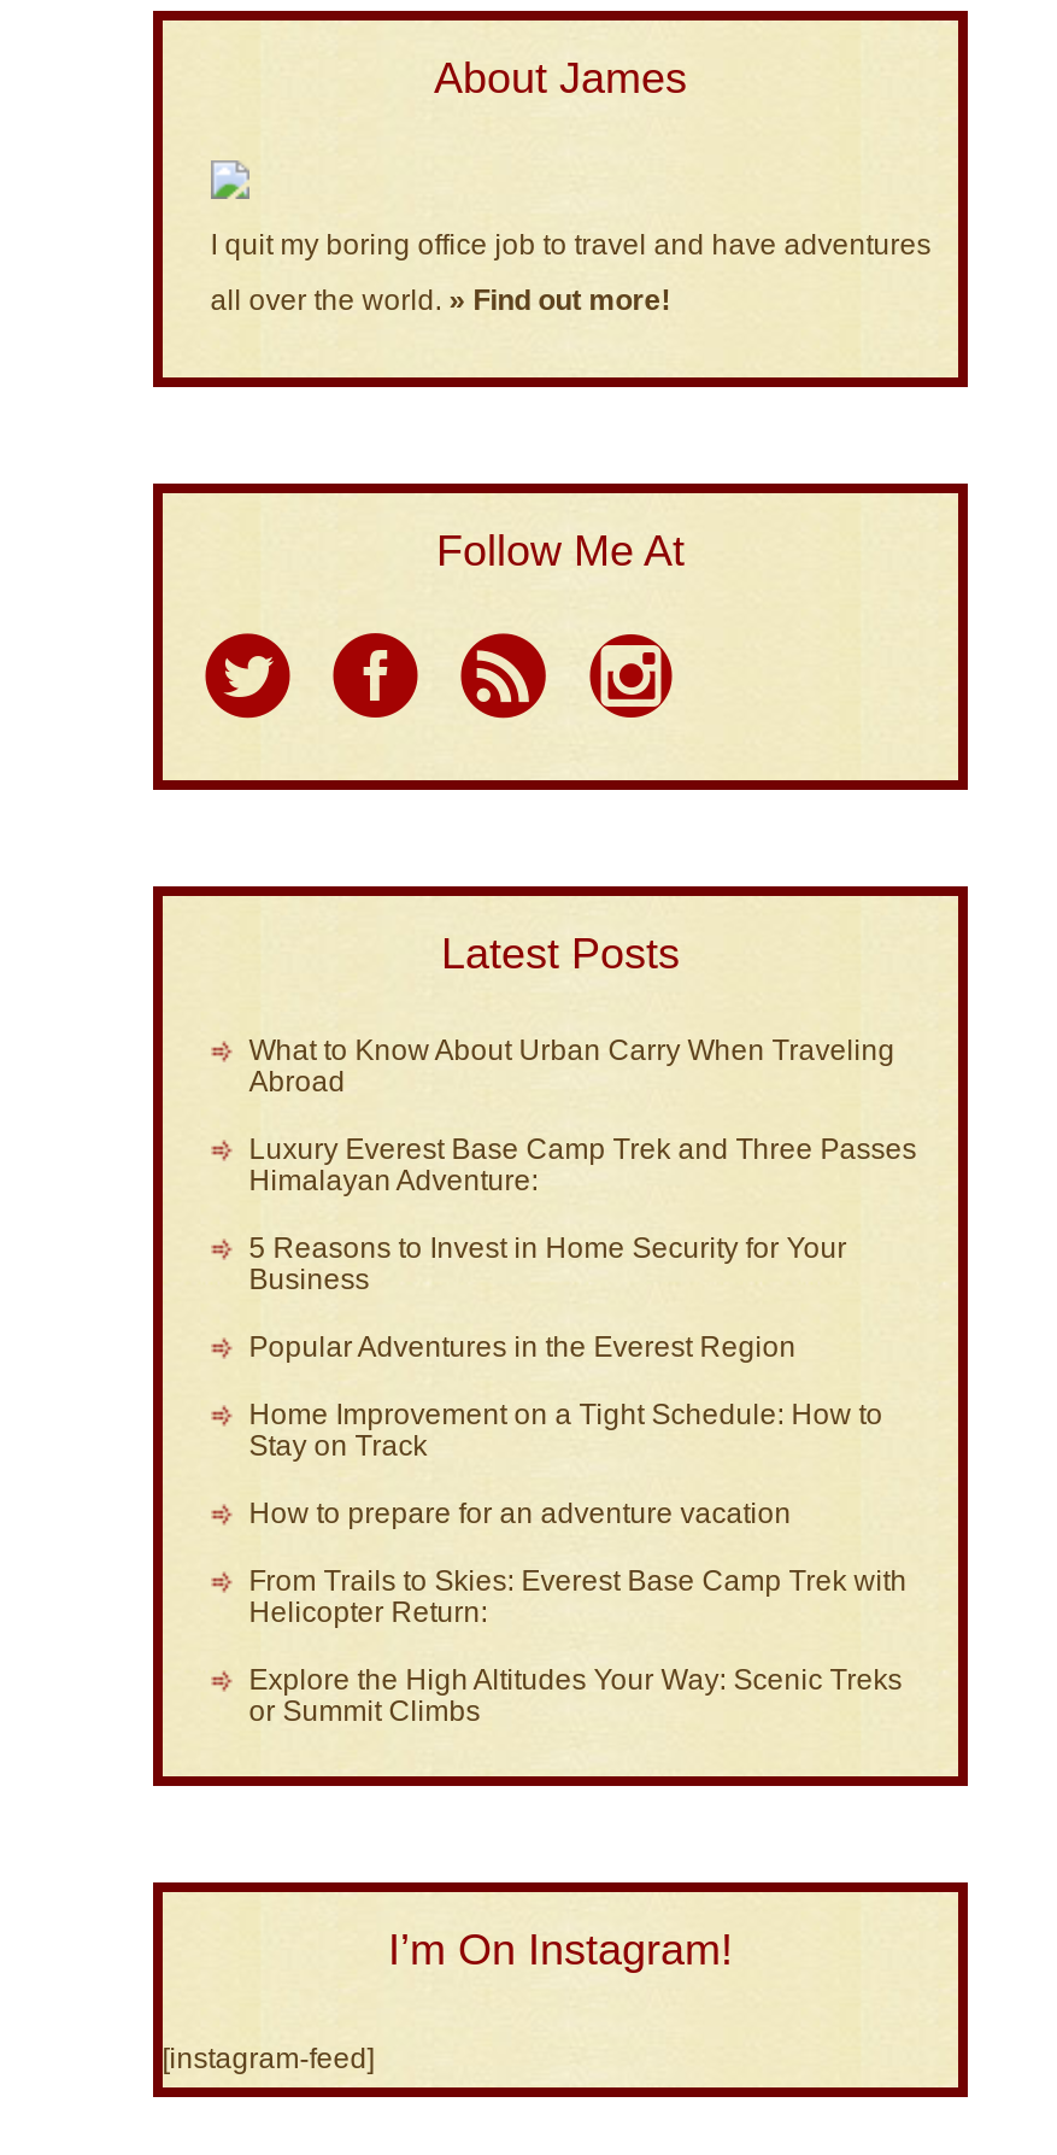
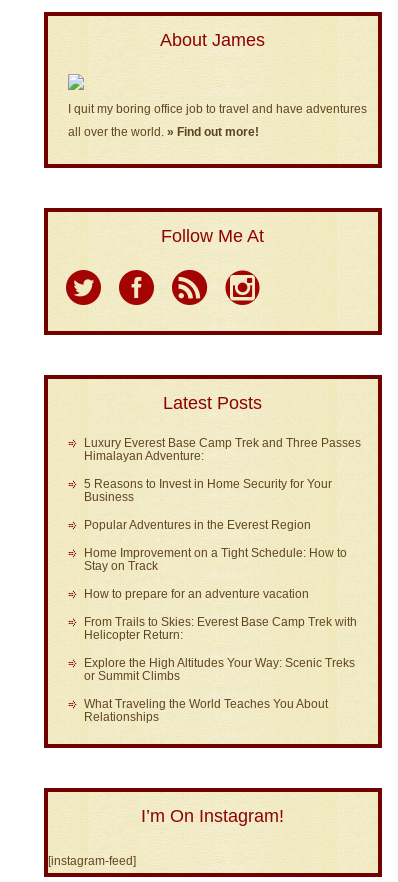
[249,1033,895,1099] What to Know About Urban Carry When Traveling | Abroad -> none
moved [249,1132,917,1728] -> [84,436,361,683]: Luxury Everest Base Camp Trek and Three Passes | Himalayan Adventure: | 5 Reasons to Invest in Home Security for Your | ... | Explore the High Altitudes Your Way: Scenic Treks | or Summit Climbs
none -> [84,697,328,724] What Traveling the World Teaches You About | Relationships

